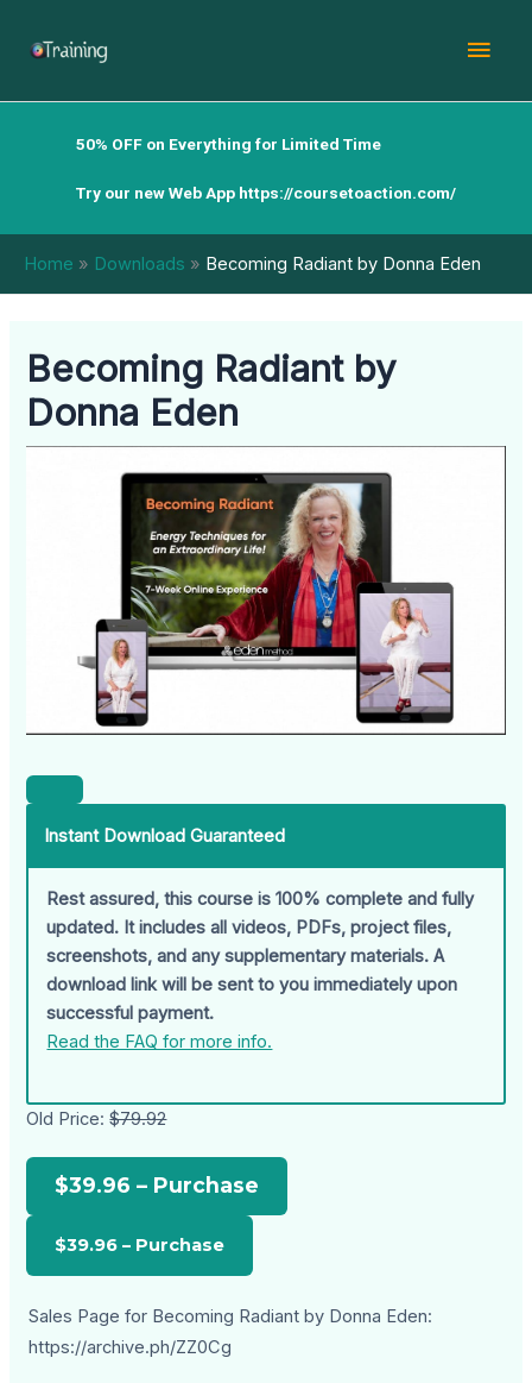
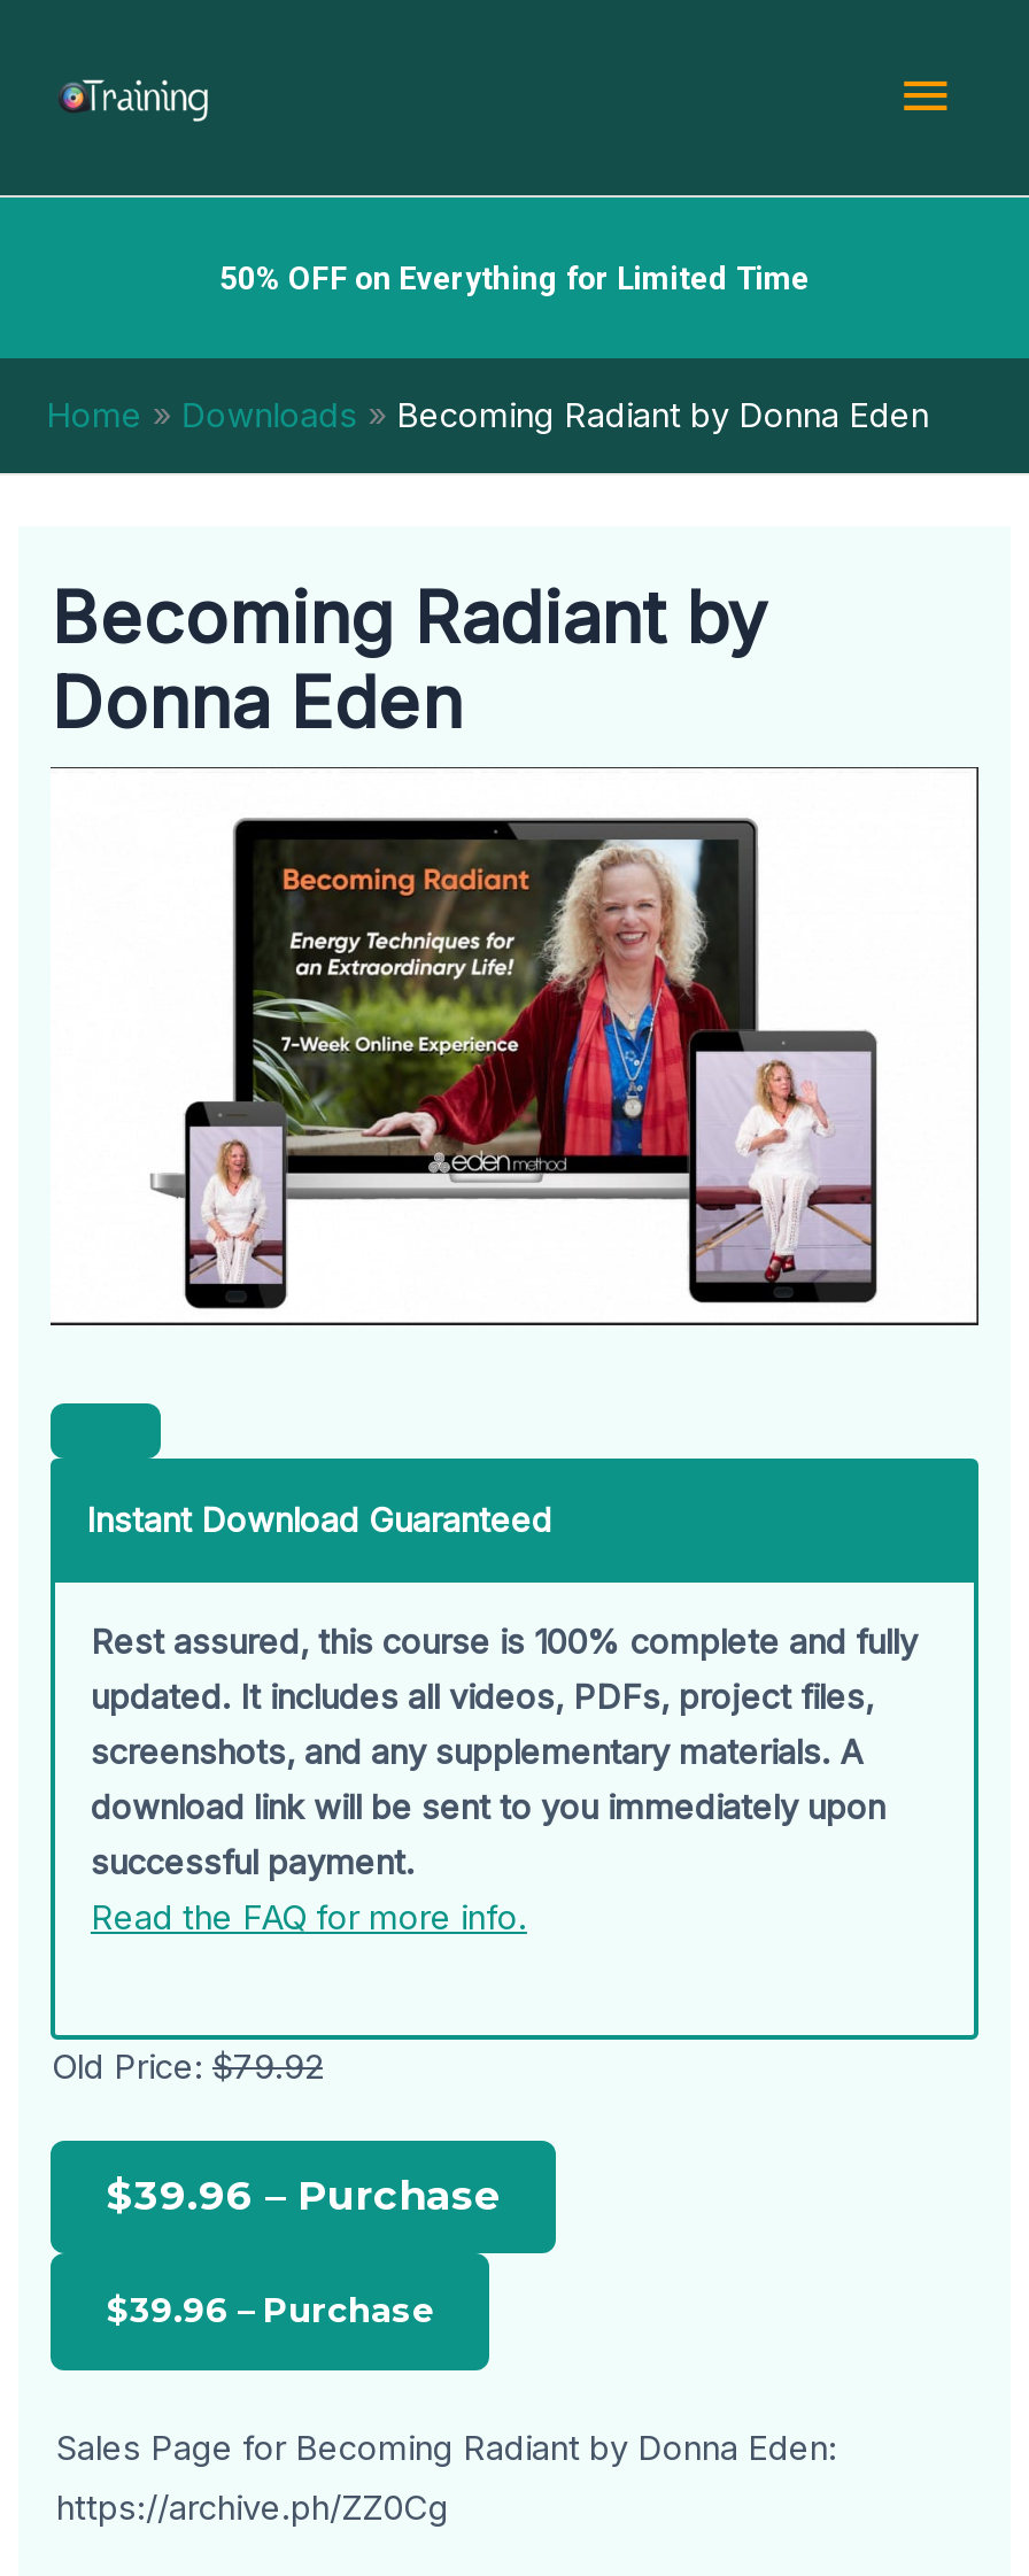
[76,183,456,202] Try our new Web App https://coursetoaction.com/ -> none

